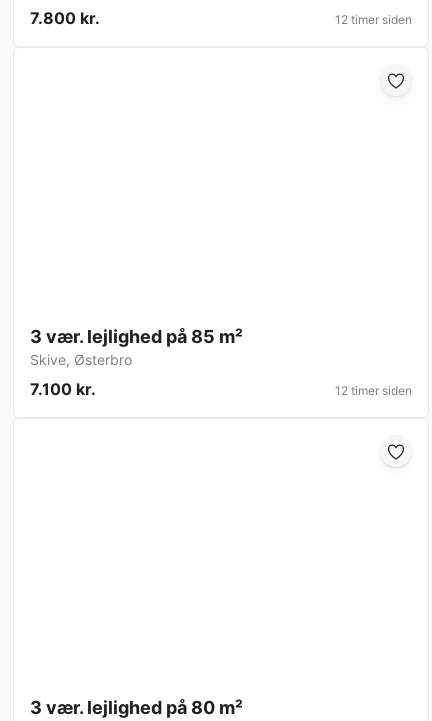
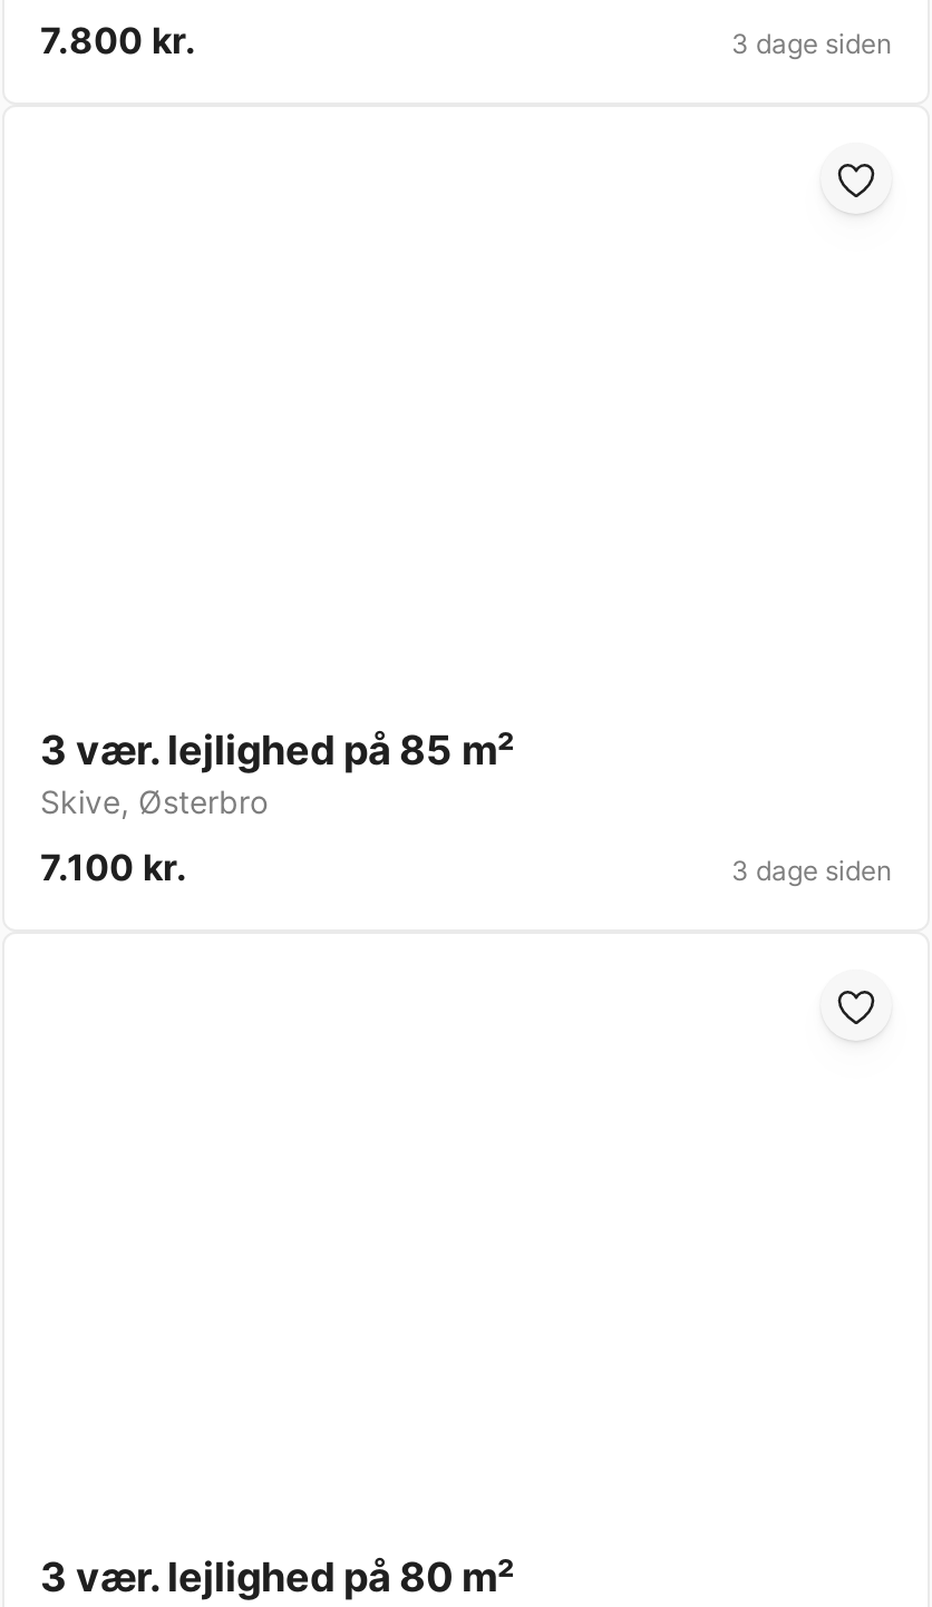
[335,12,412,27] 12 timer siden -> [731,28,892,61] 3 dage siden
[335,383,412,398] 12 timer siden -> [731,855,892,888] 3 dage siden

